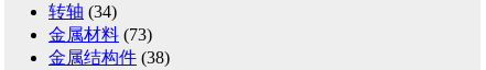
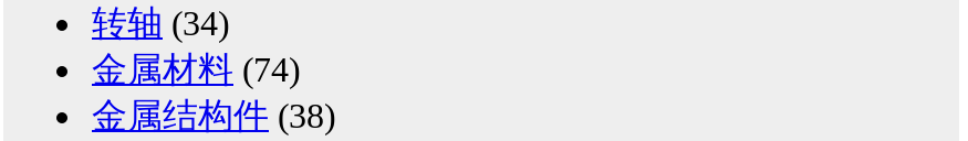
[48,25,152,43] 金属材料(73) -> [92,50,300,87] 金属材料(74)

